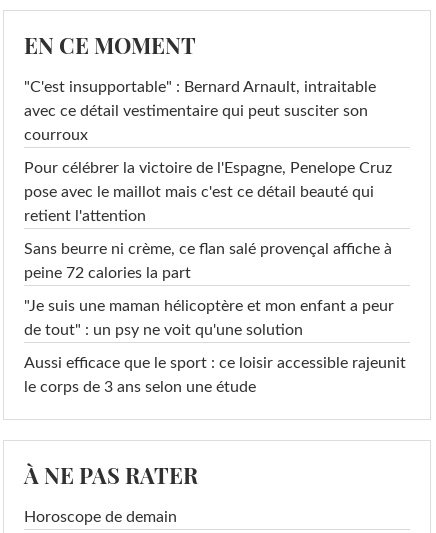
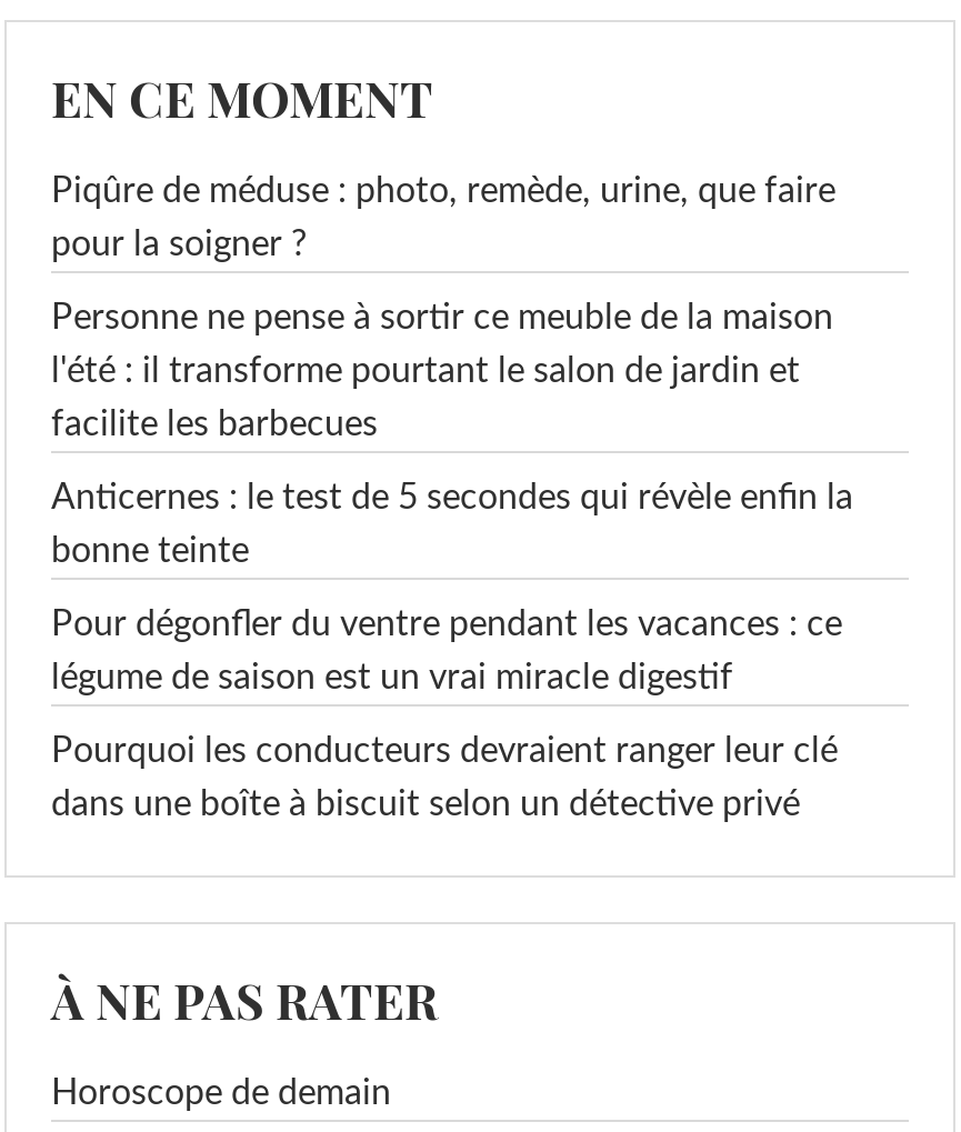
[24,79,406,395] "C'est insupportable" : Bernard Arnault, intraitable | avec ce détail vestimentaire qui peut susciter son | courroux | Pour célébrer la victoire de l'Espagne, Penelope Cruz | pose avec le maillot mais c'est ce détail beauté qui | retient l'attention | Sans beurre ni crème, ce flan salé provençal affiche à | peine 72 calories la part | "Je suis une maman hélicoptère et mon enfant a peur | de tout" : un psy ne voit qu'une solution | Aussi efficace que le sport : ce loisir accessible rajeunit | le corps de 3 ans selon une étude -> [51,173,853,822] Piqûre de méduse : photo, remède, urine, que faire | pour la soigner ? | Personne ne pense à sortir ce meuble de la maison | l'été : il transforme pourtant le salon de jardin et | facilite les barbecues | Anticernes : le test de 5 secondes qui révèle enfin la | bonne teinte | Pour dégonfler du ventre pendant les vacances : ce | légume de saison est un vrai miracle digestif | Pourquoi les conducteurs devraient ranger leur clé | dans une boîte à biscuit selon un détective privé

